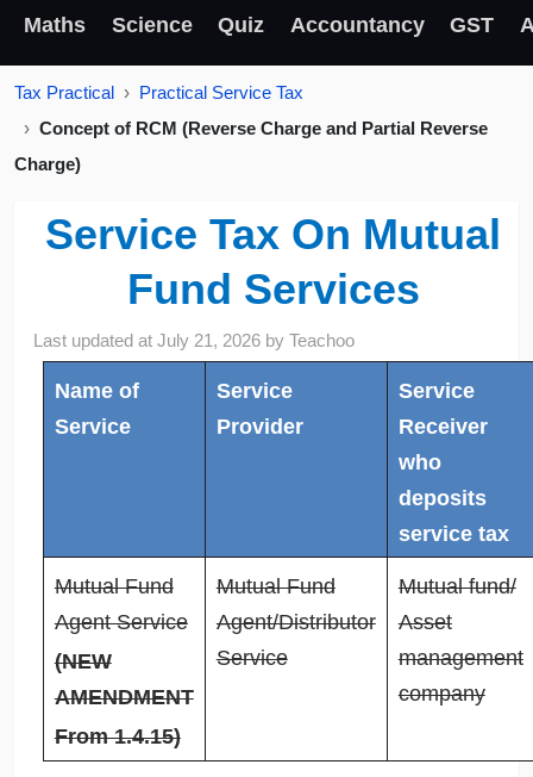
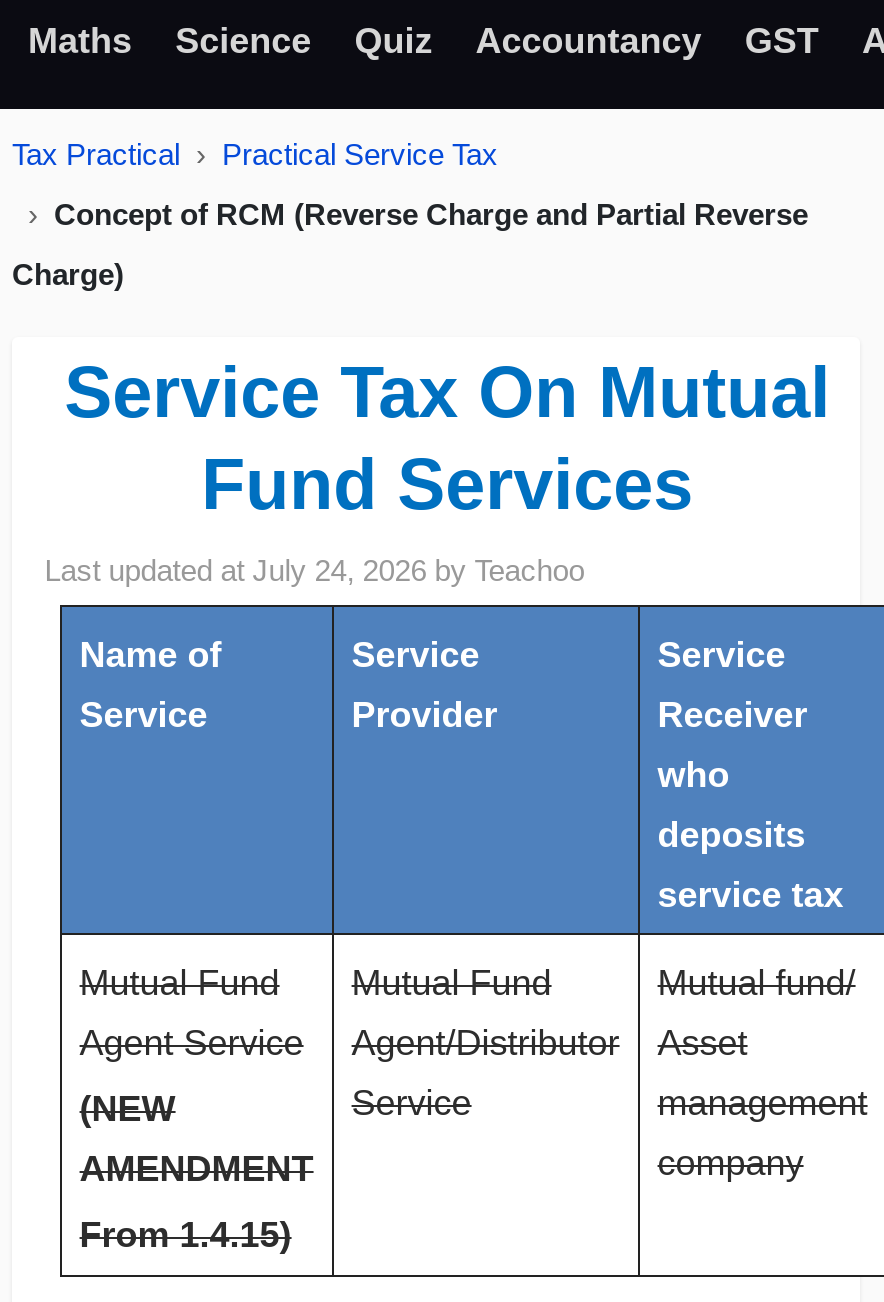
[34,330,355,350] Last updated at July 21, 2026 by Teachoo -> [44,553,584,587] Last updated at July 24, 2026 by Teachoo

